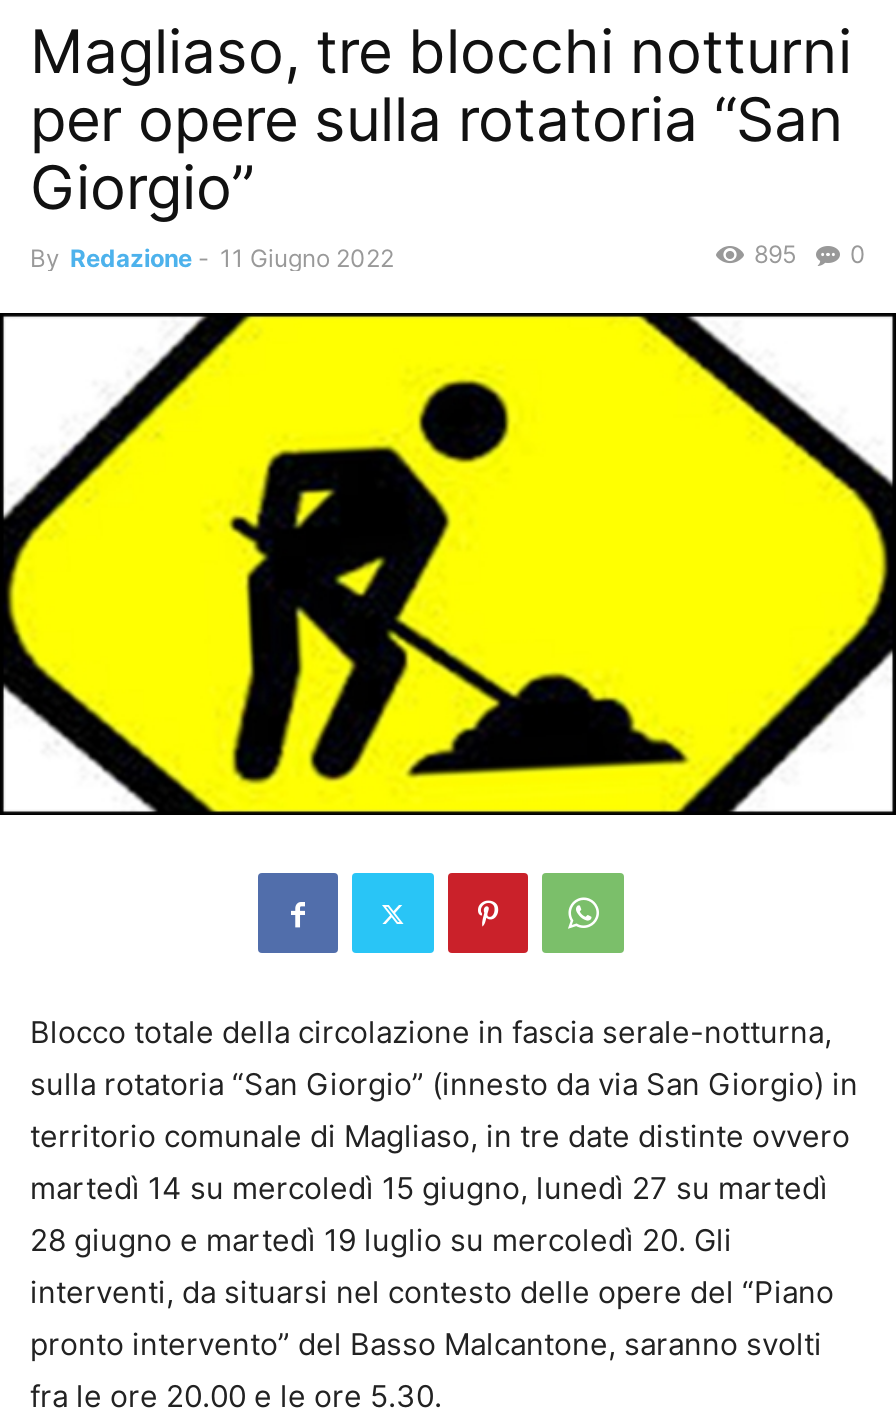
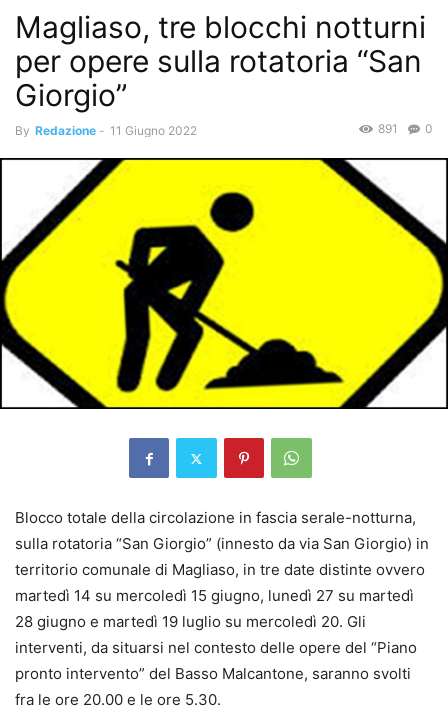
[754,239,866,269] 895 0 -> [378,121,433,136] 891 0

